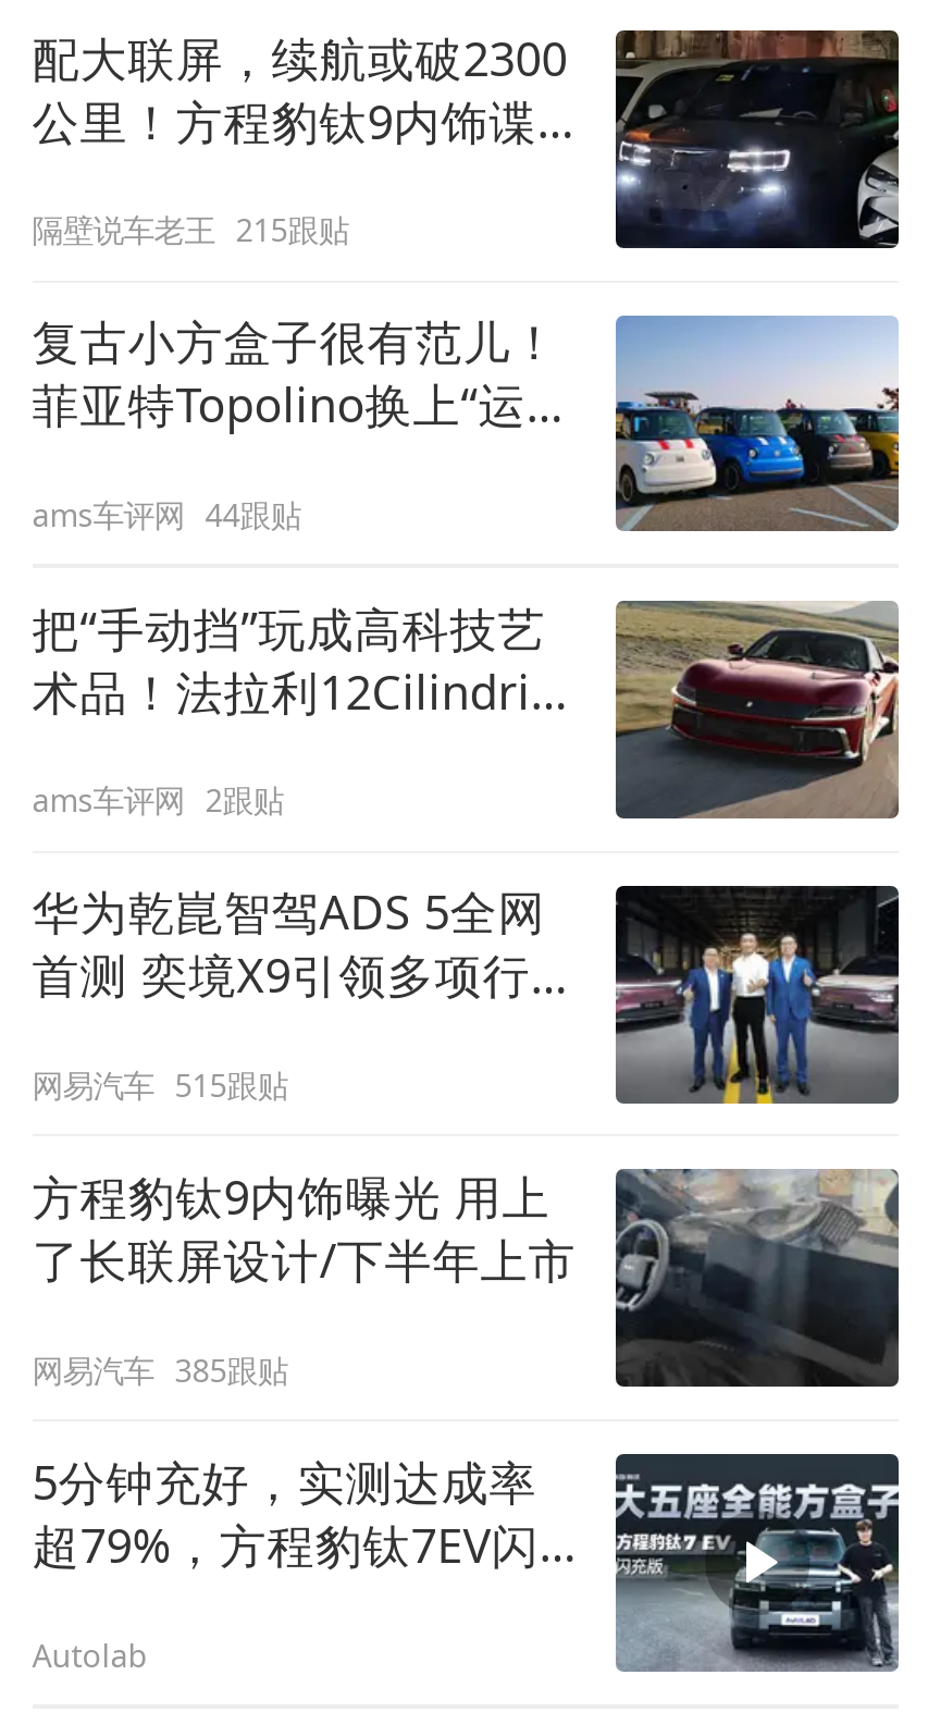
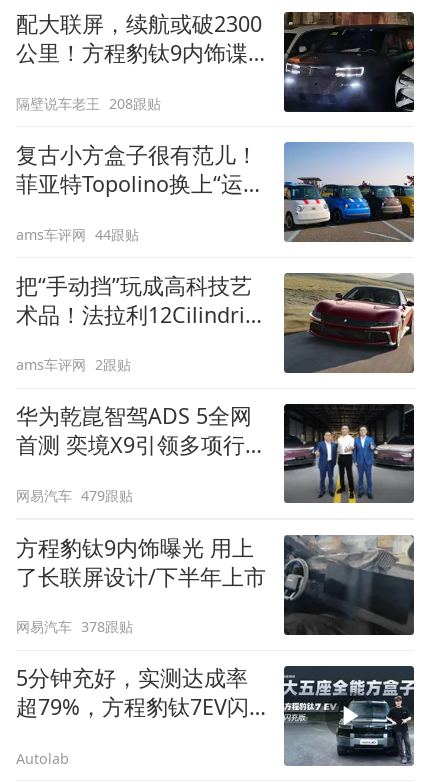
[32,209,349,250] 隔壁说车老王 215跟贴 -> [16,94,161,113] 隔壁说车老王 208跟贴
[32,1064,288,1105] 网易汽车 515跟贴 -> [16,486,133,505] 网易汽车 479跟贴
[32,1348,288,1389] 网易汽车 385跟贴 -> [16,617,133,636] 网易汽车 378跟贴

